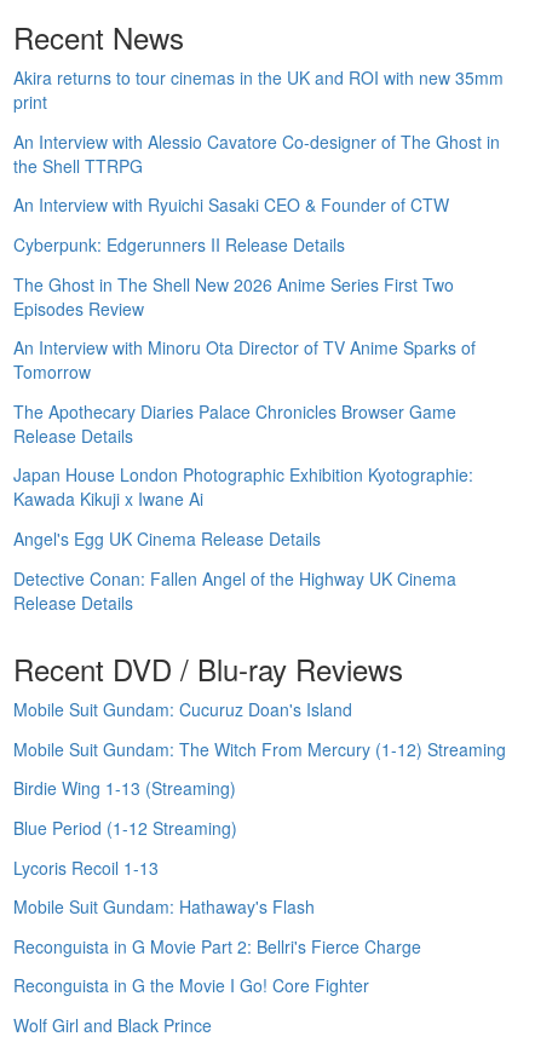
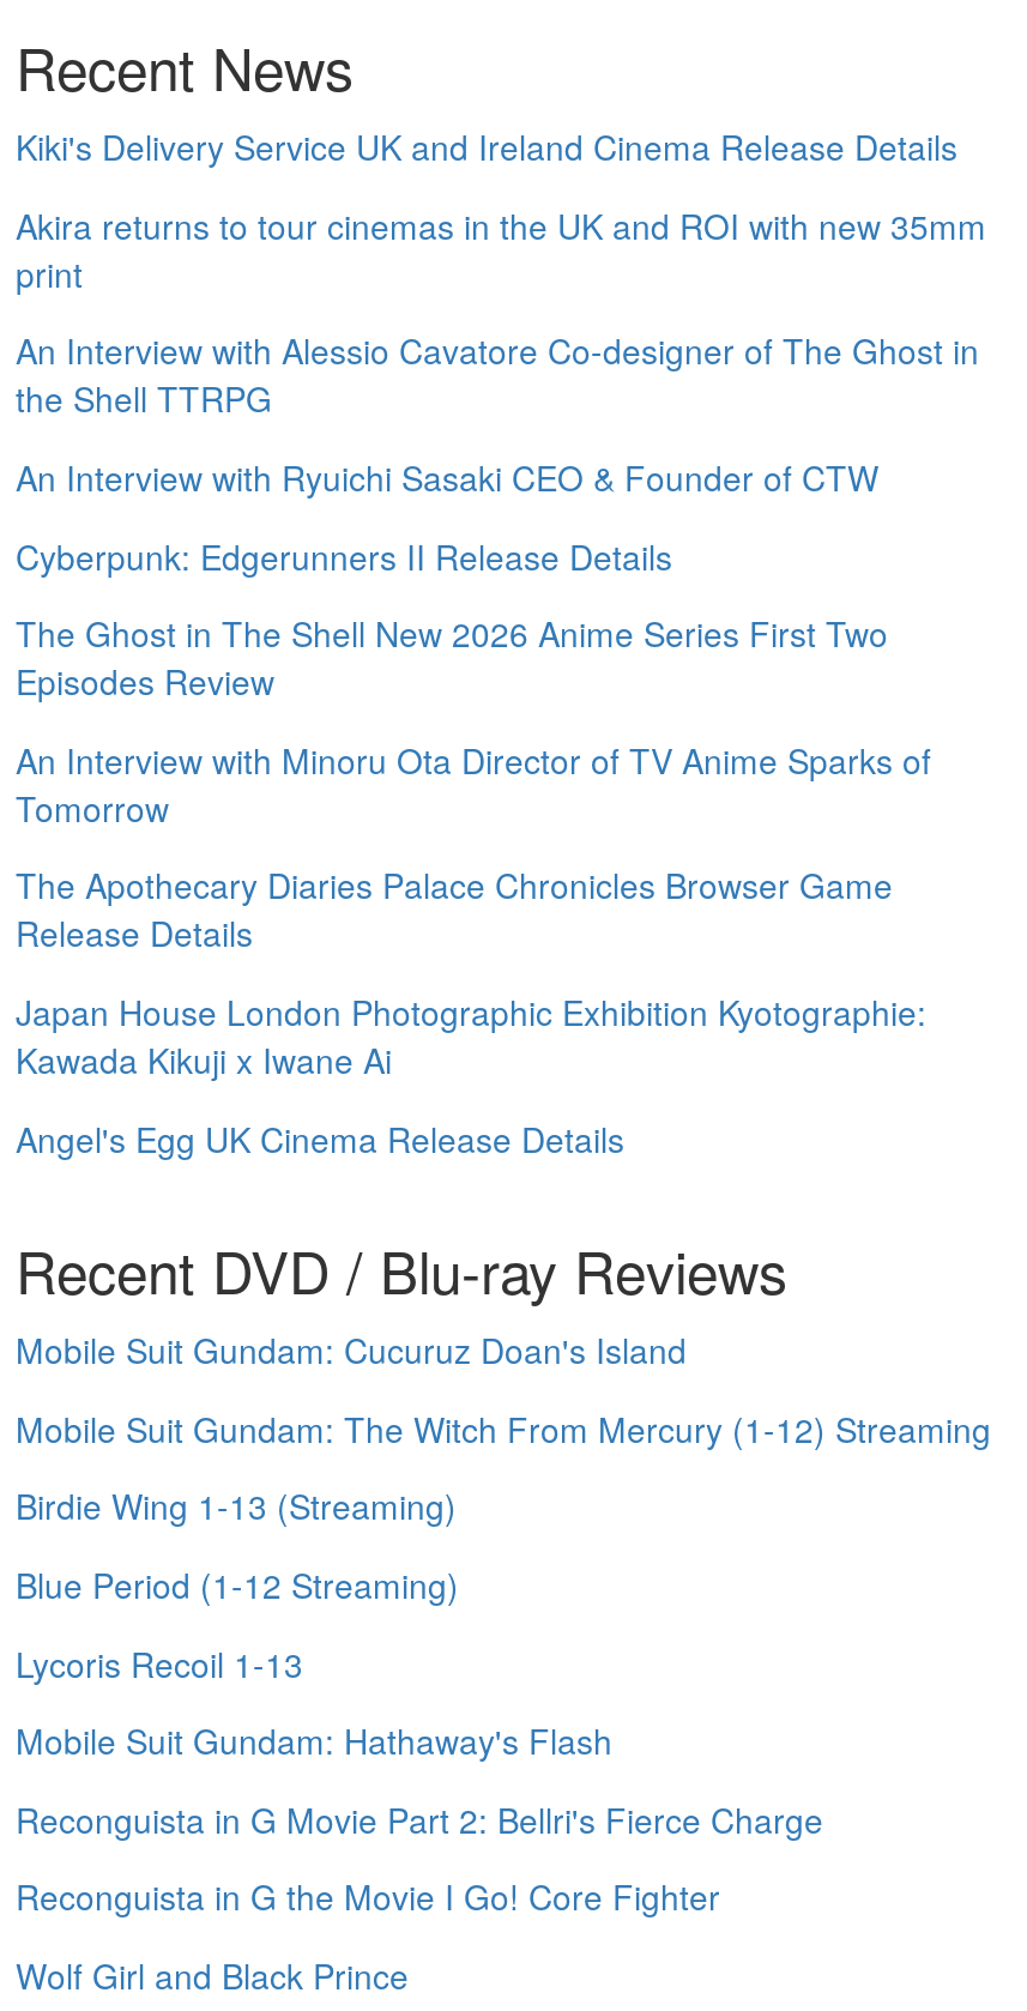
none -> [16,123,957,171] Kiki's Delivery Service UK and Ireland Cinema Release Details
moved [13,66,504,551] -> [16,201,986,1162]: Akira returns to tour cinemas in the UK and ROI with new 35mm | print | An Interview with Alessio Cavatore Co-designer of The Ghost in | ... | Kawada Kikuji x Iwane Ai | Angel's Egg UK Cinema Release Details
[13,566,456,614] Detective Conan: Fallen Angel of the Highway UK Cinema | Release Details -> none

